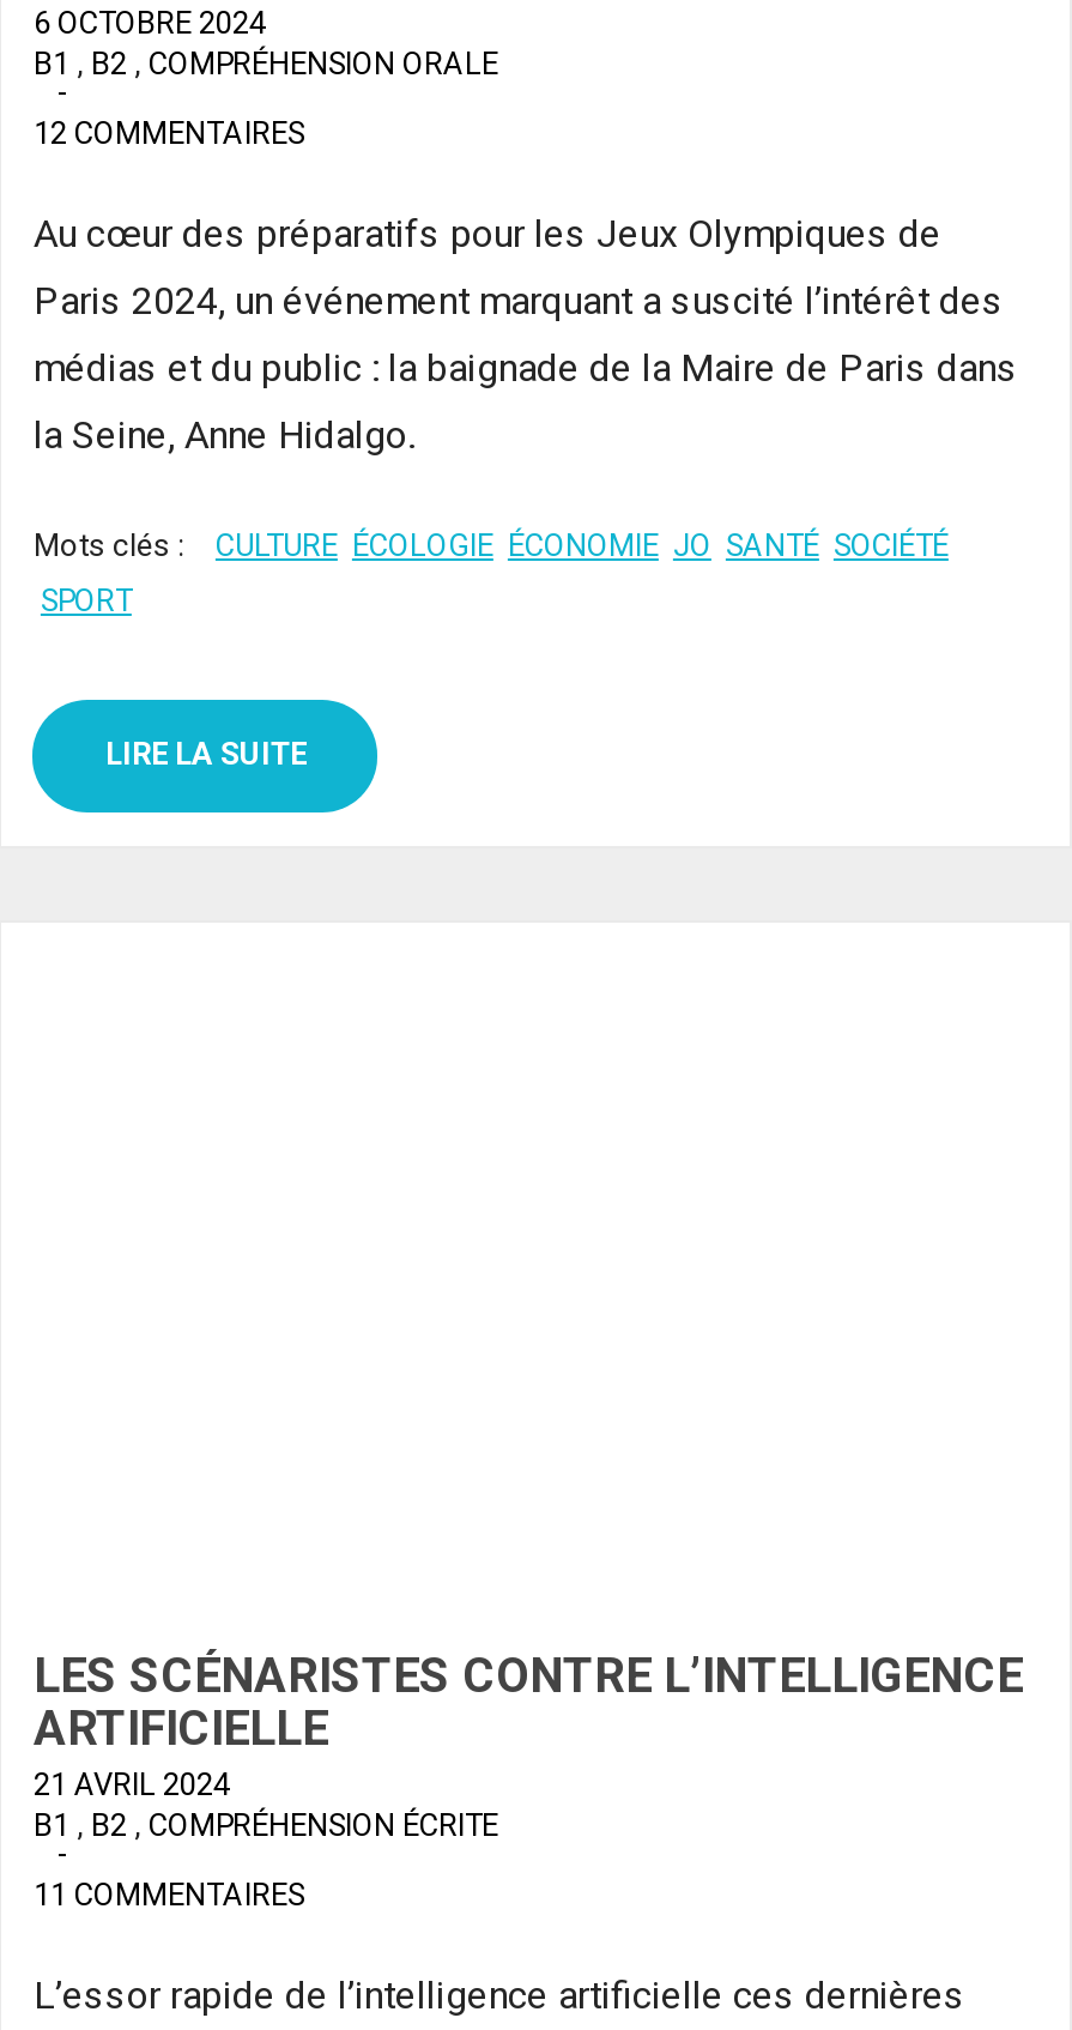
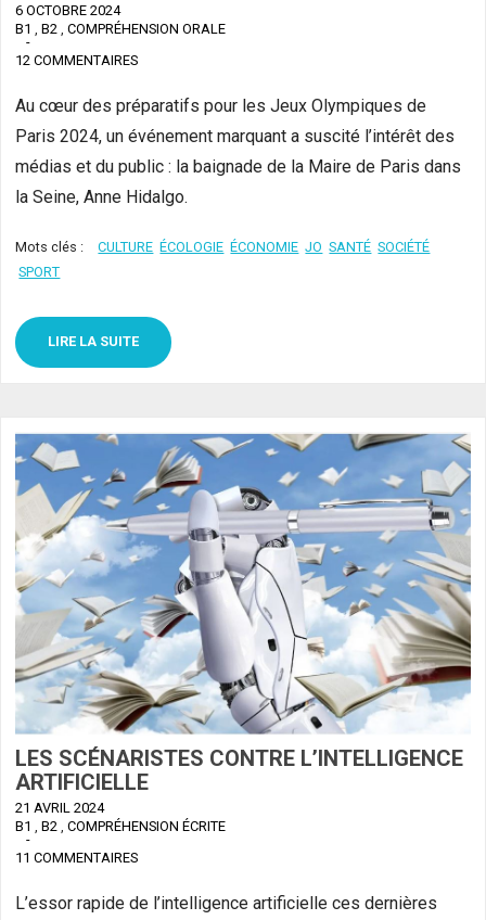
none -> [14,433,472,736] [image]

